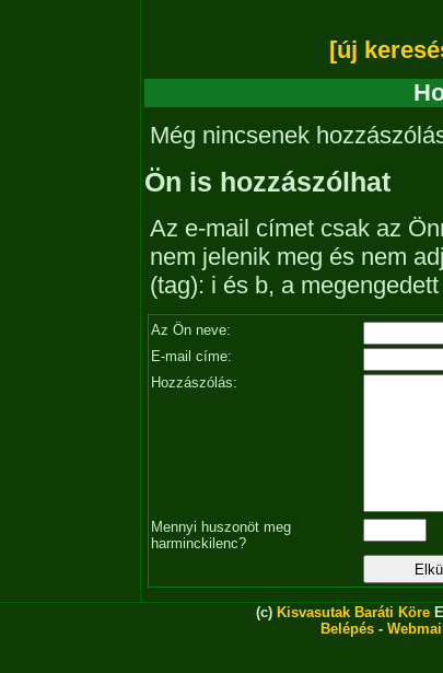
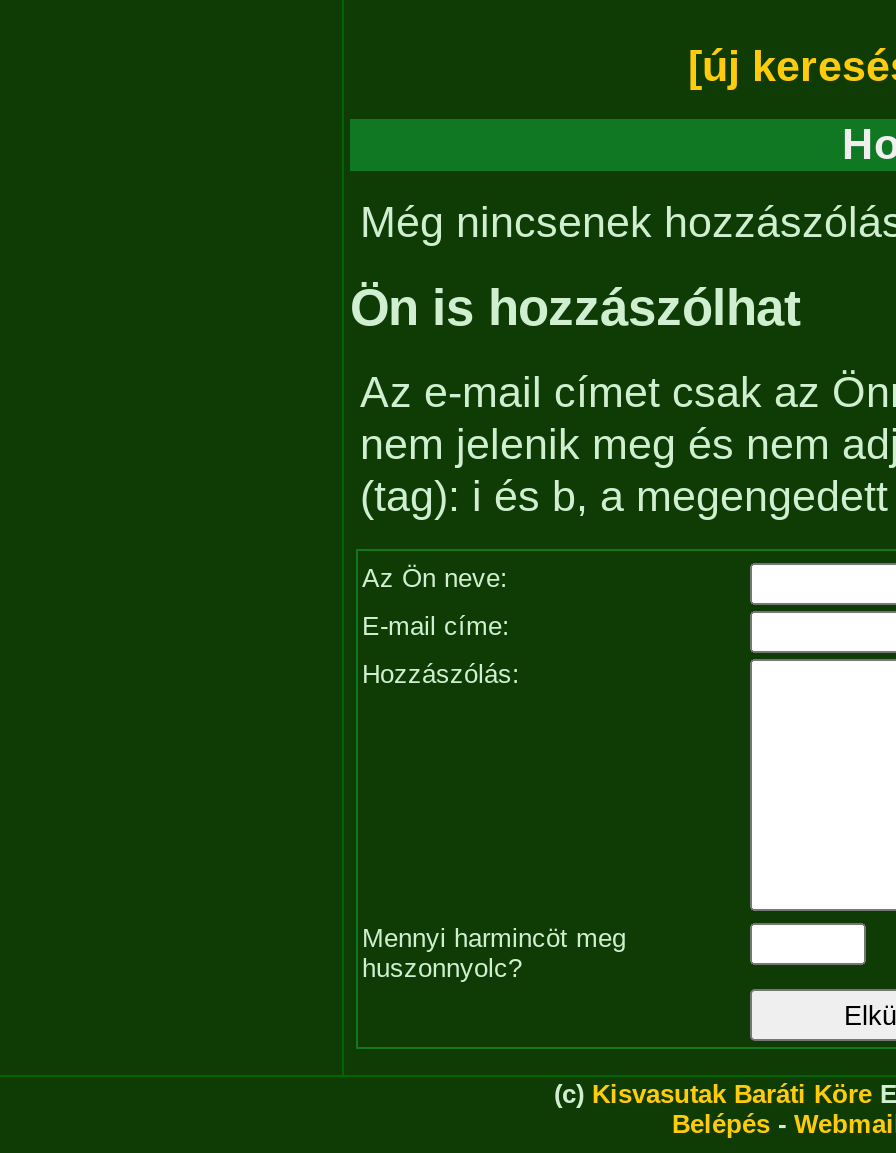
[151,519,291,552] Mennyi huszonöt meg | harminckilenc? -> [362,924,626,984] Mennyi harmincöt meg | huszonnyolc?

